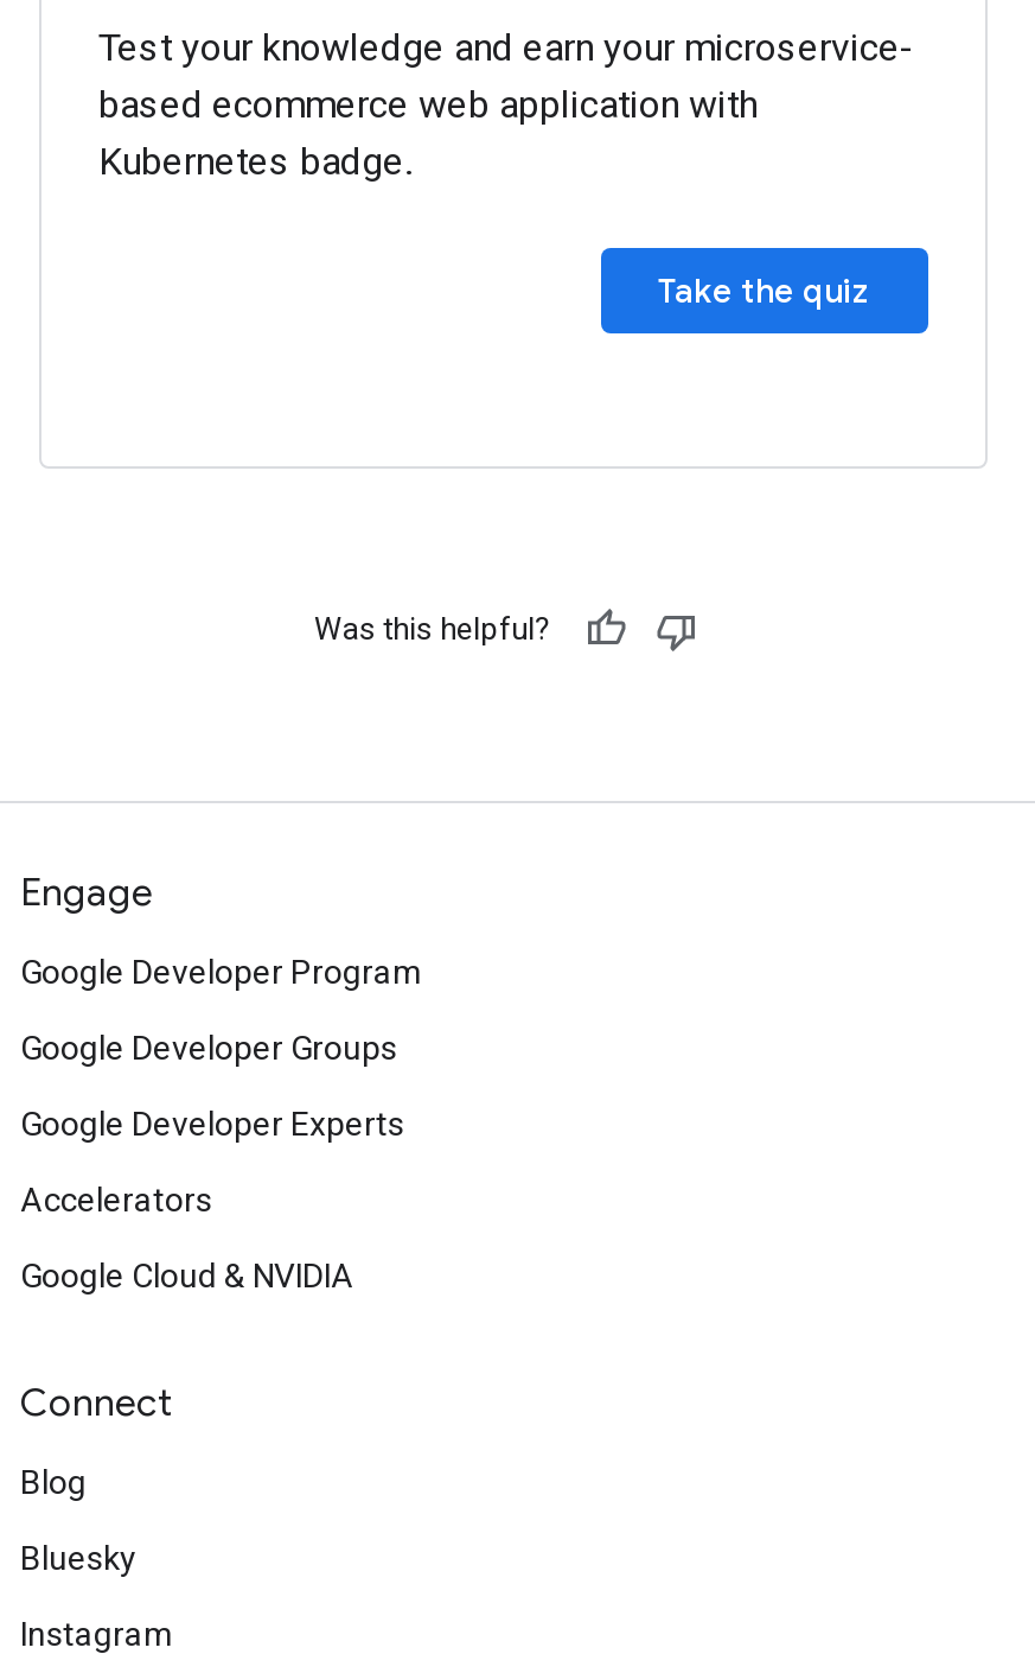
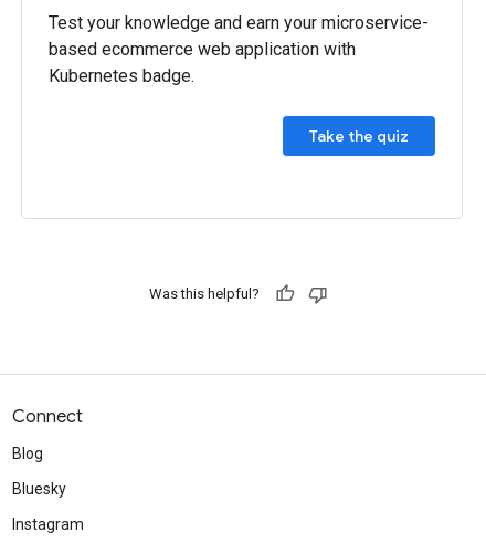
[20,870,423,1294] Engage | Google Developer Program | Google Developer Groups | Google Developer Experts | Accelerators | Google Cloud & NVIDIA -> none

